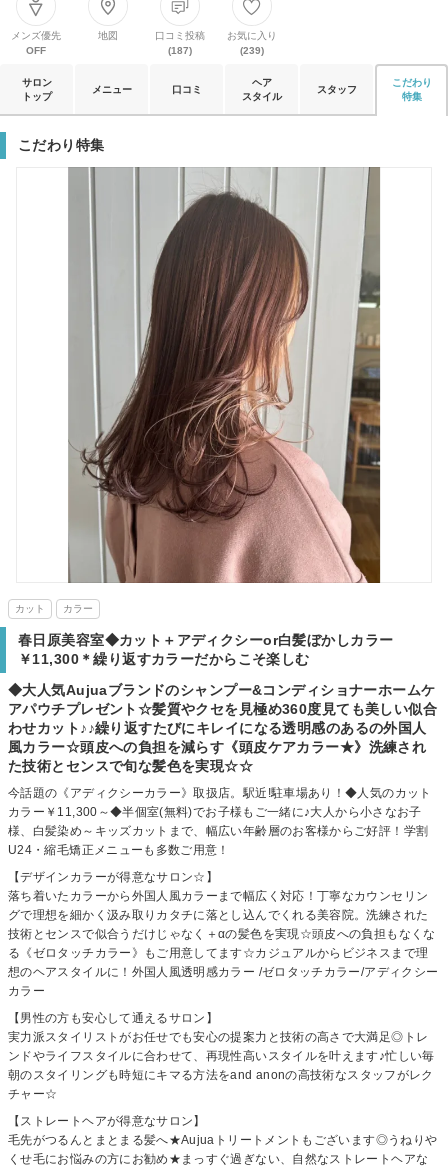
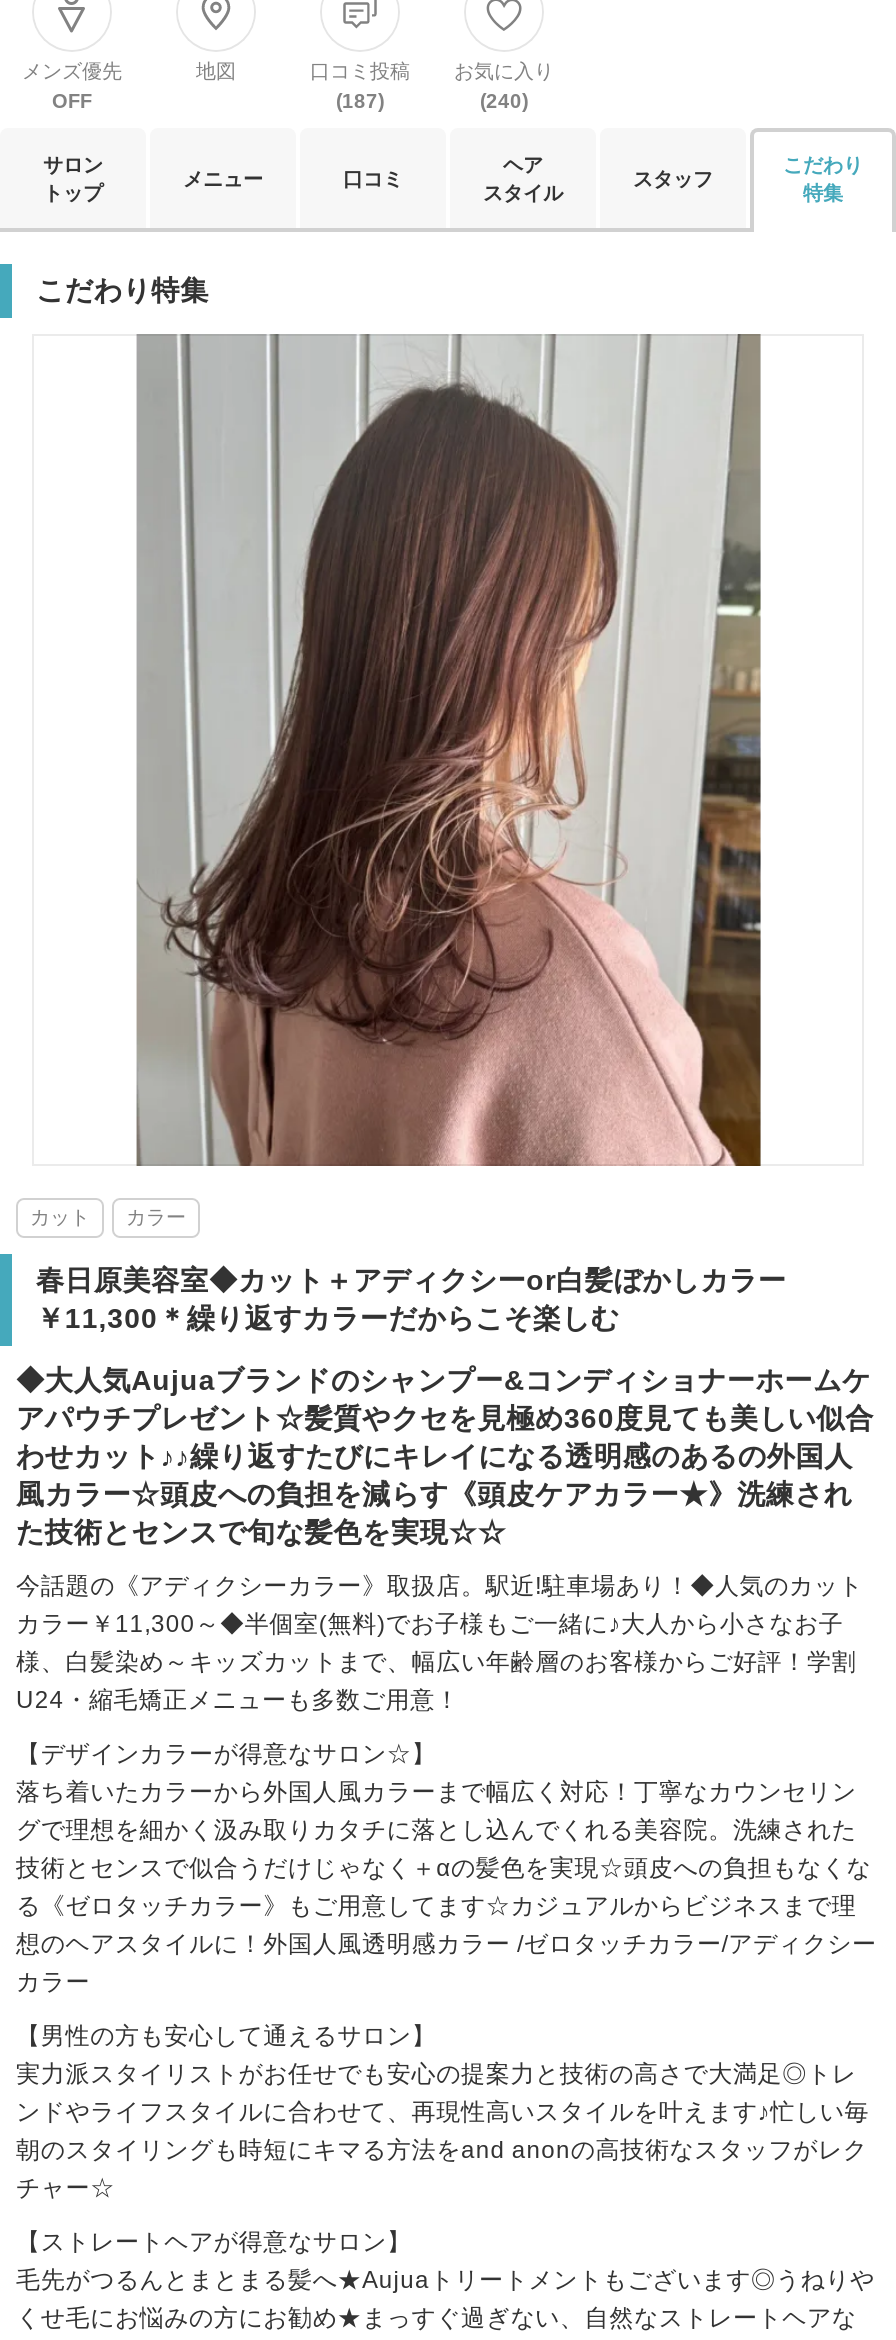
[240,45,264,56] (239) -> [480,90,528,112] (240)

